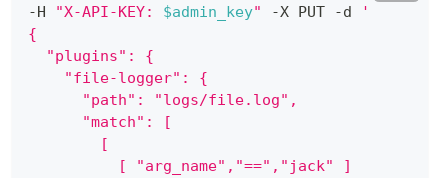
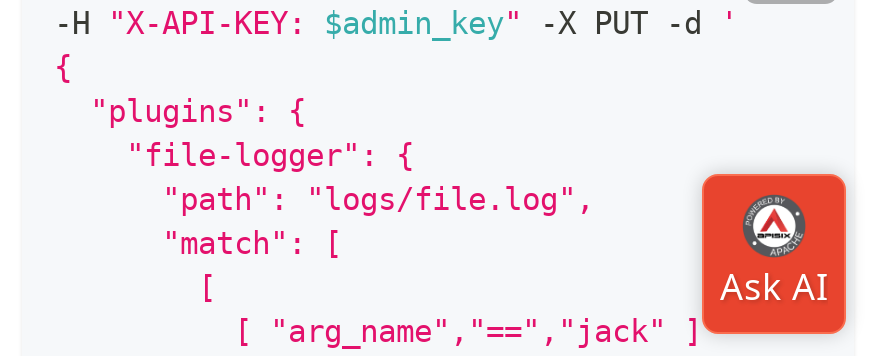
none -> [698,170,850,338] [image]

